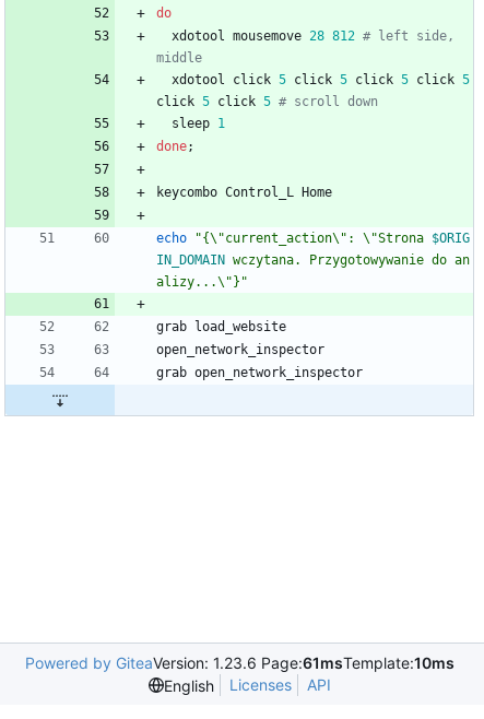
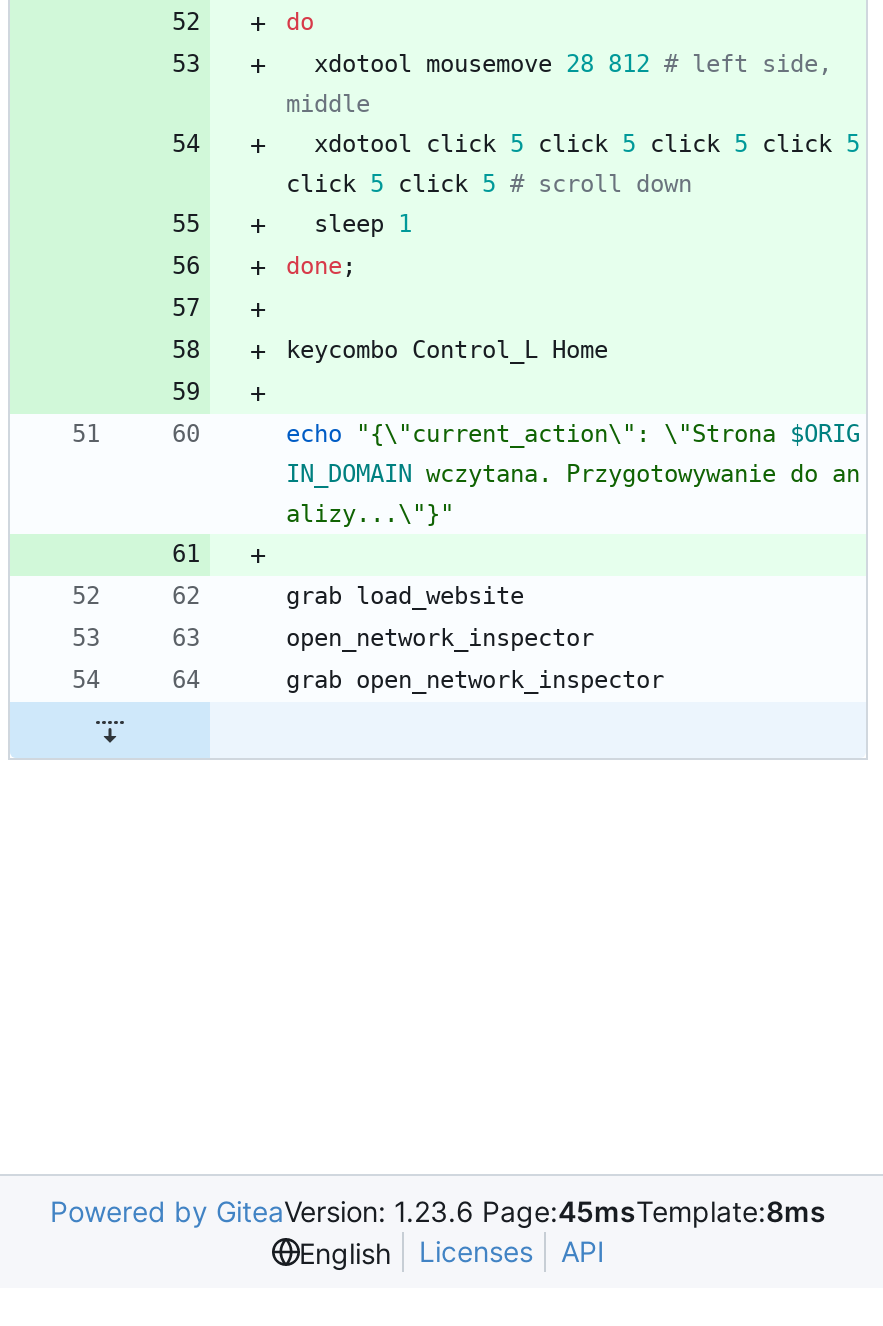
[25,653,454,672] Powered by GiteaVersion: 1.23.6 Page:61msTemplate:10ms -> [50,1194,826,1228] Powered by GiteaVersion: 1.23.6 Page:45msTemplate:8ms

